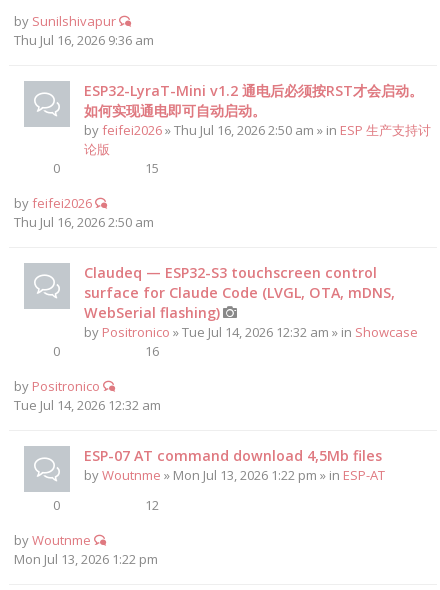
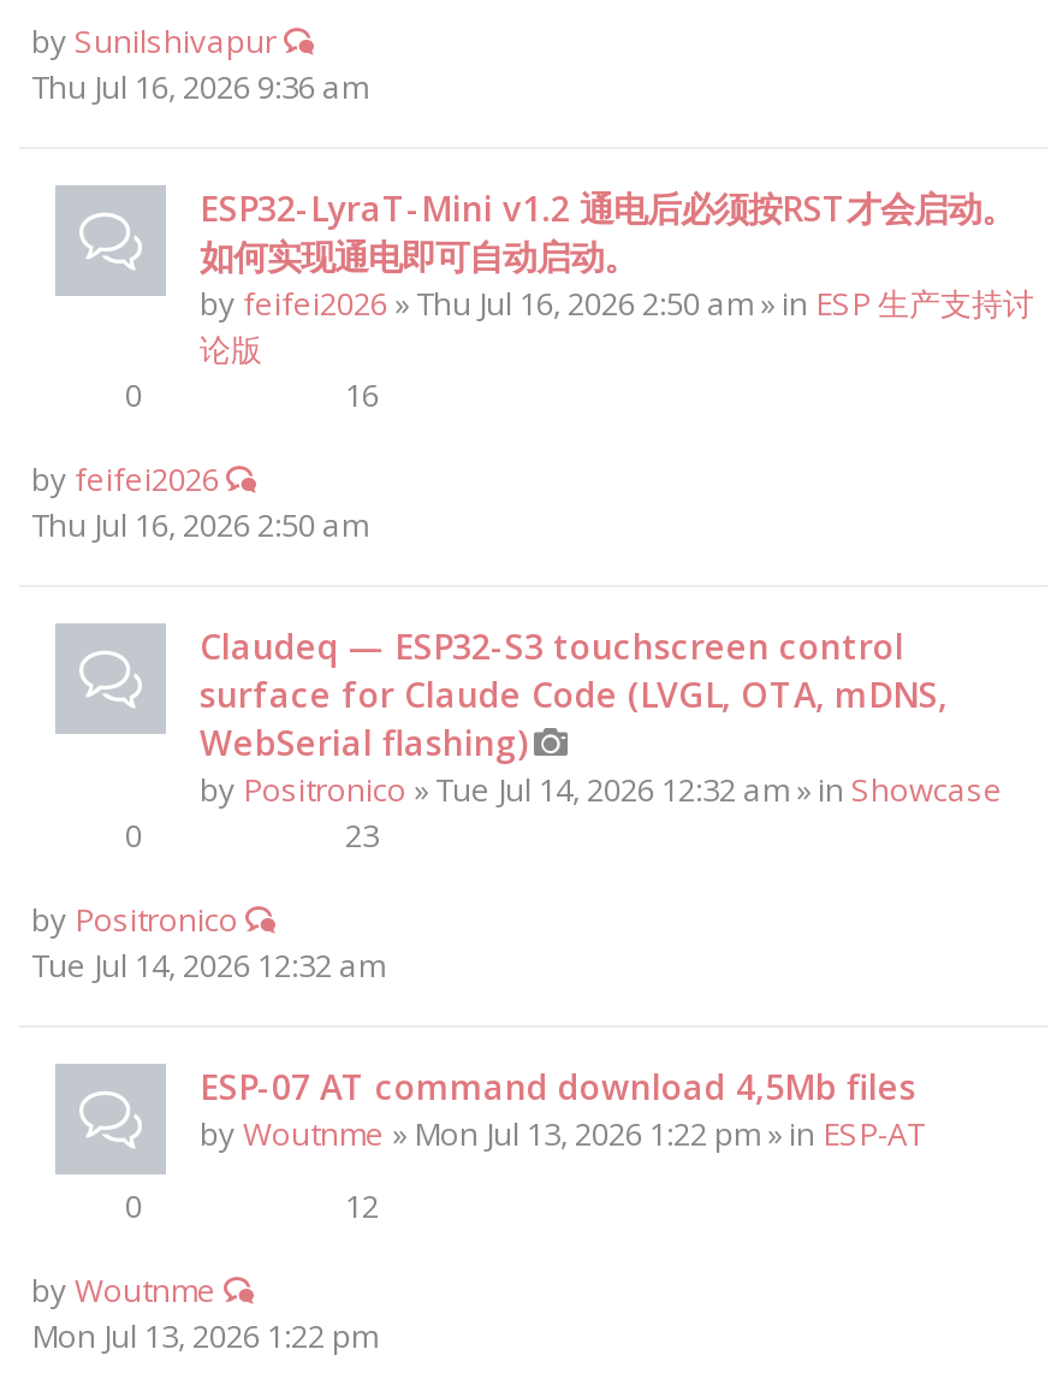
[144,159,158,177] 15 -> [345,373,379,416] 16
[144,342,158,360] 16 -> [345,813,379,857] 23

